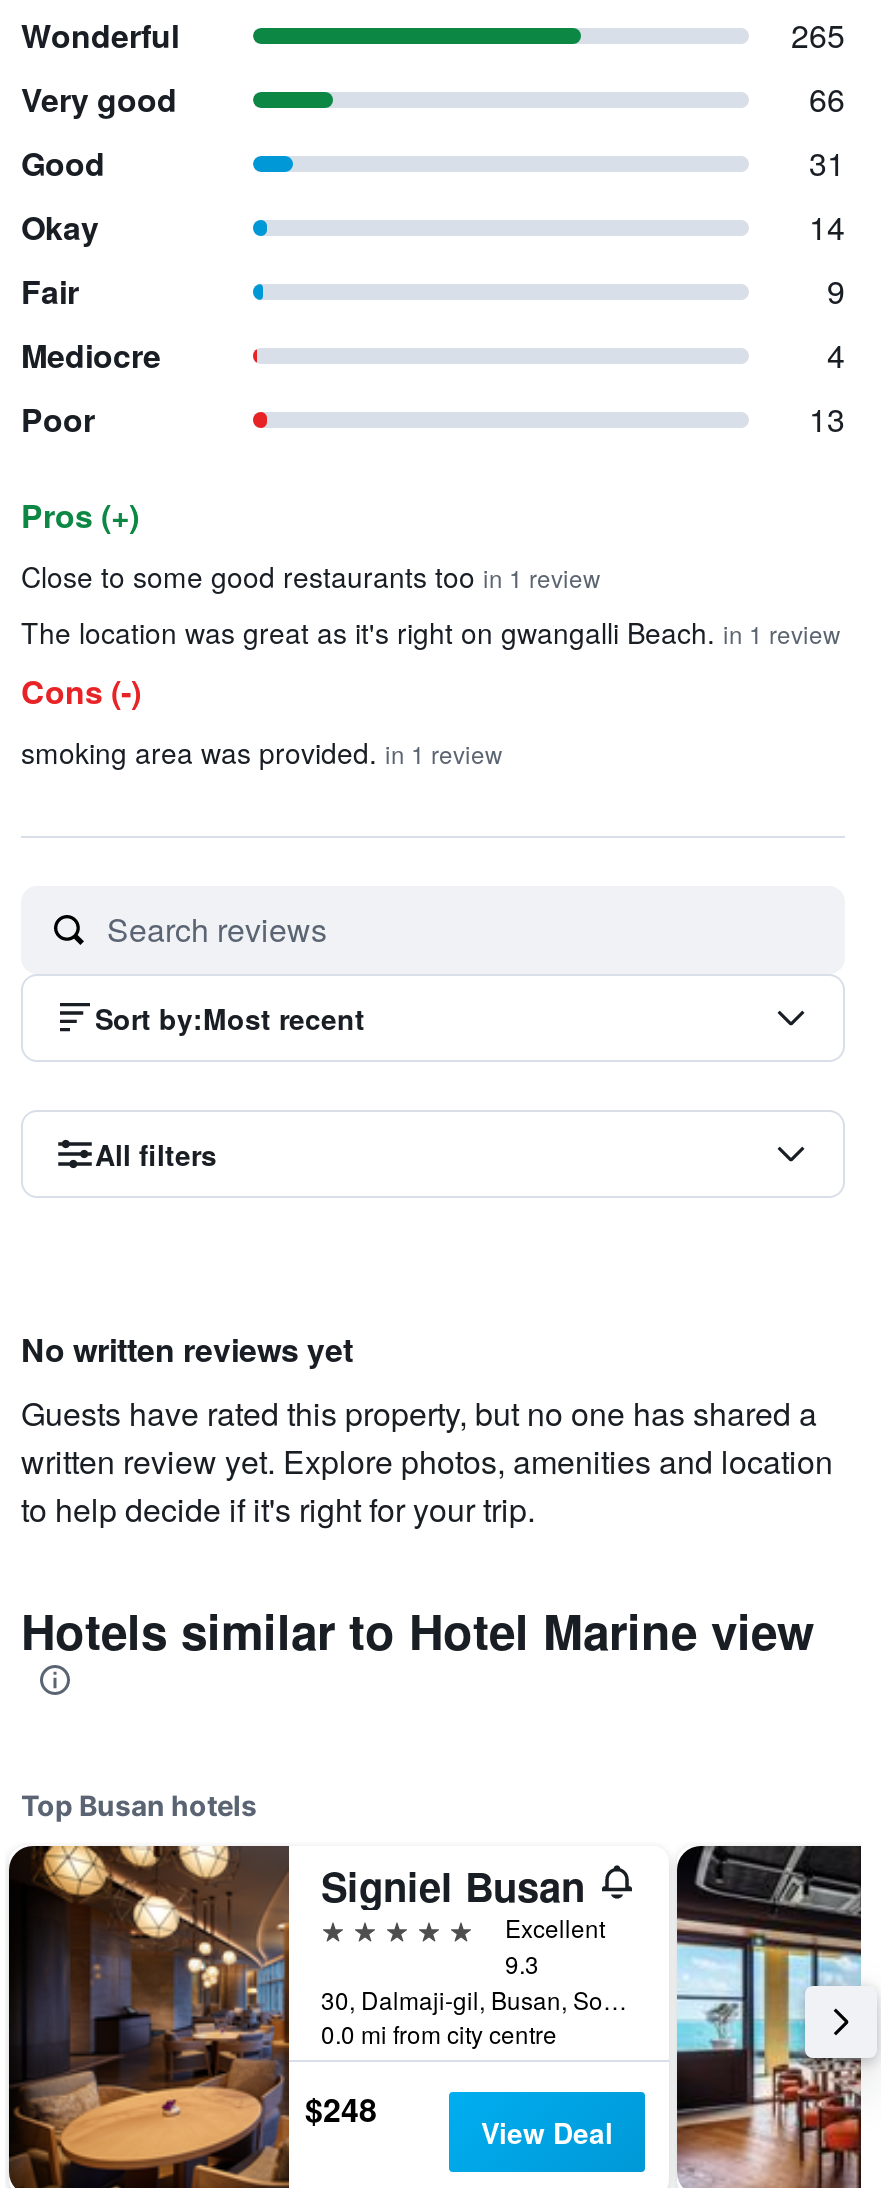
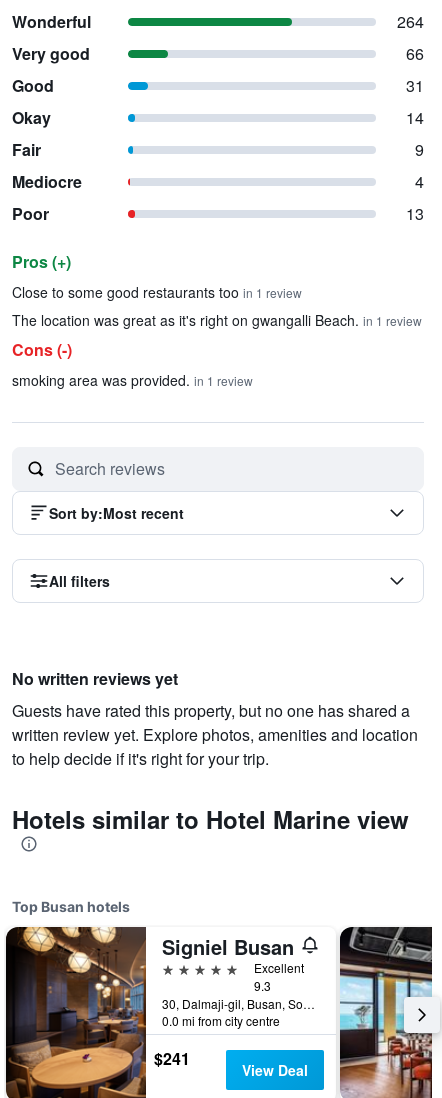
[791,12,845,58] 265 -> [397,10,424,33] 264
[305,2086,377,2132] $248 -> [154,1047,190,1070] $241

